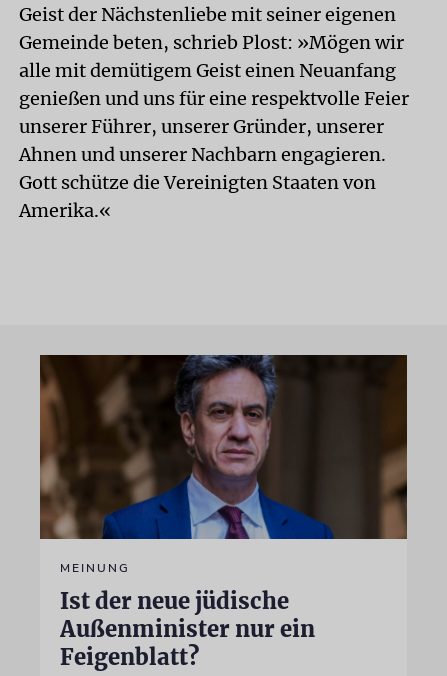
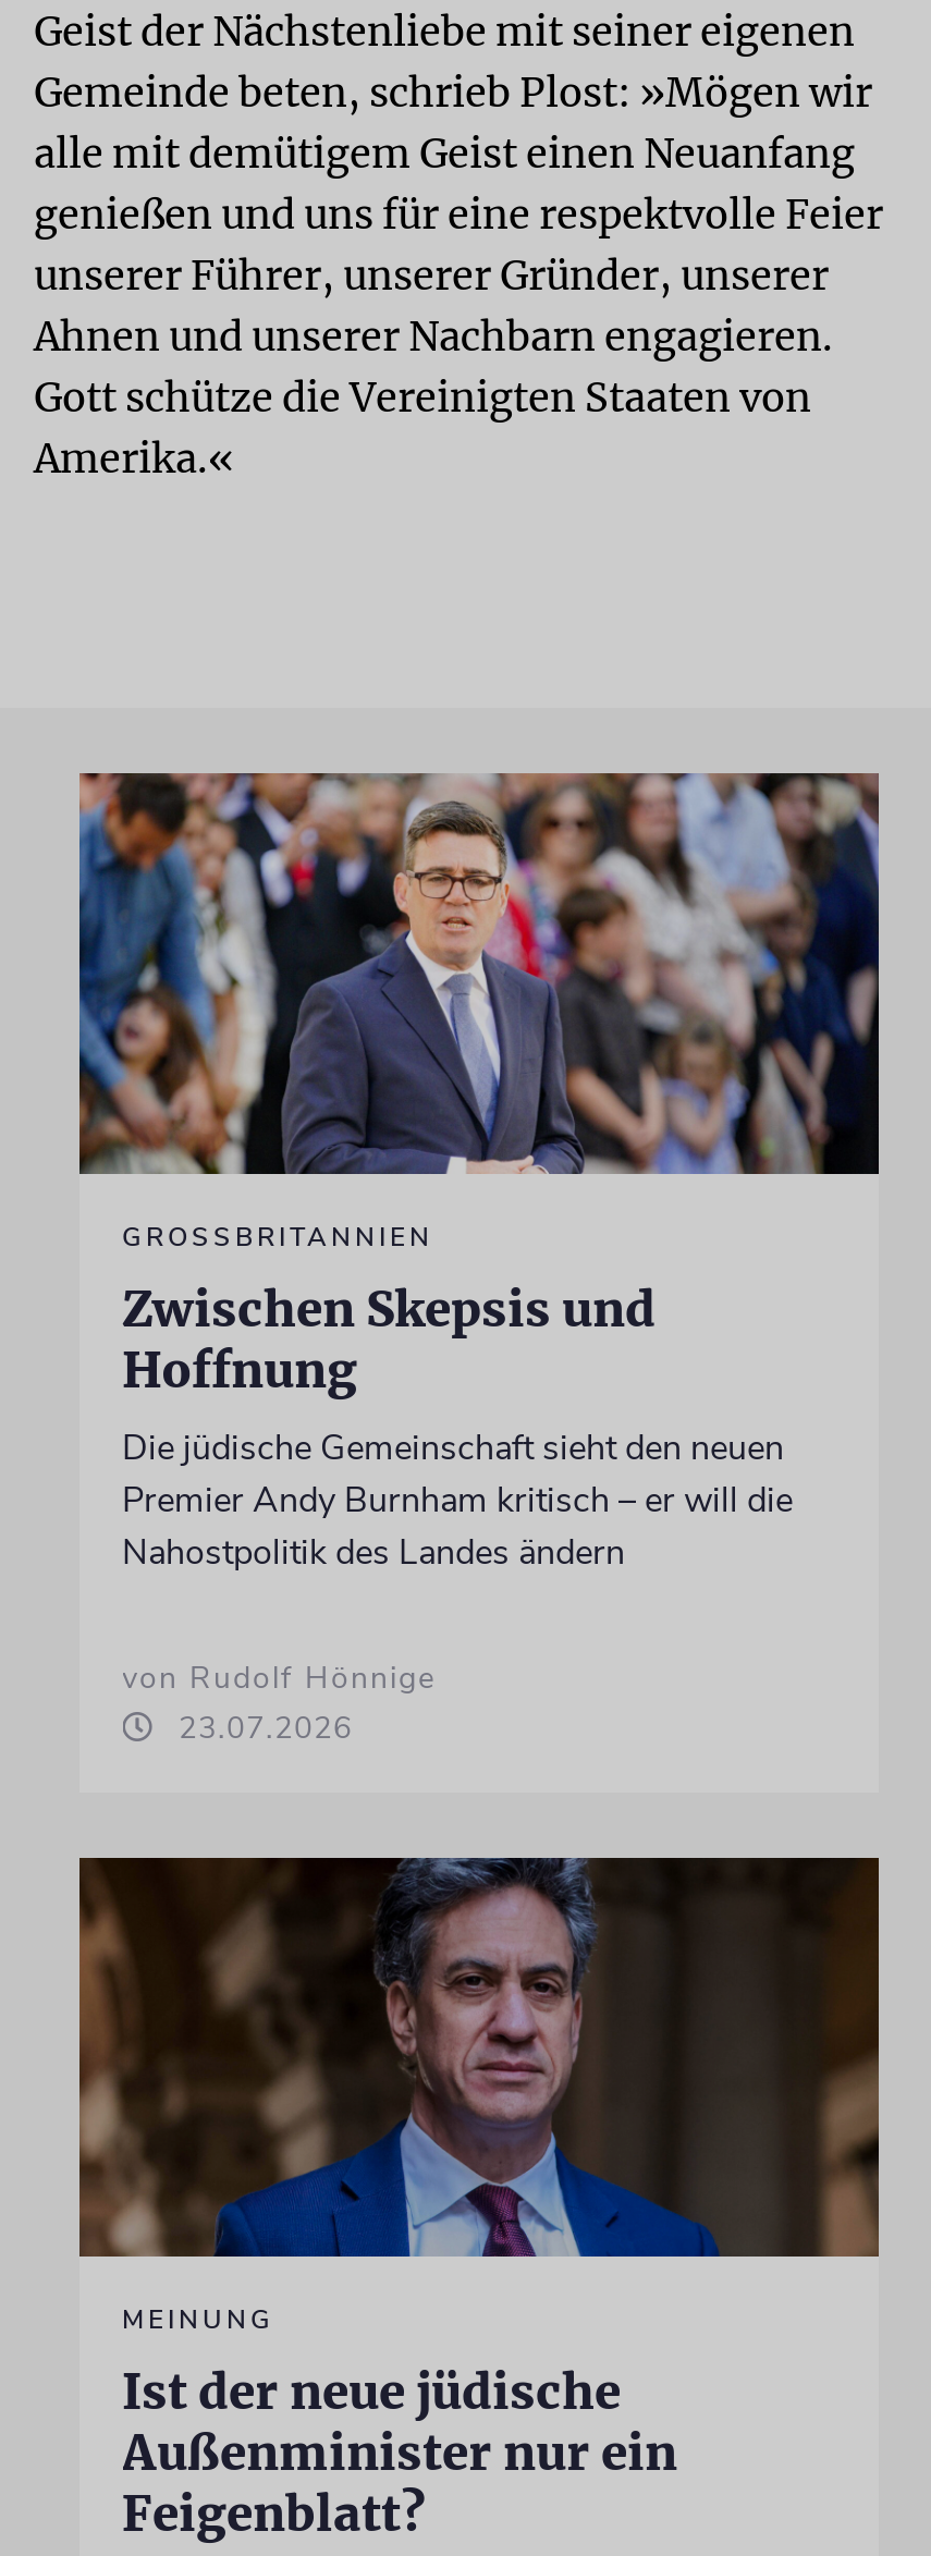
none -> [77,771,881,1748] [image] | GROSSBRITANNIEN | Zwischen Skepsis und | Hoffnung | Die jüdische Gemeinschaft sieht den neuen | Premier Andy Burnham kritisch – er will die | Nahostpolitik des Landes ändern | von Rudolf Hönnige | 23.07.2026

